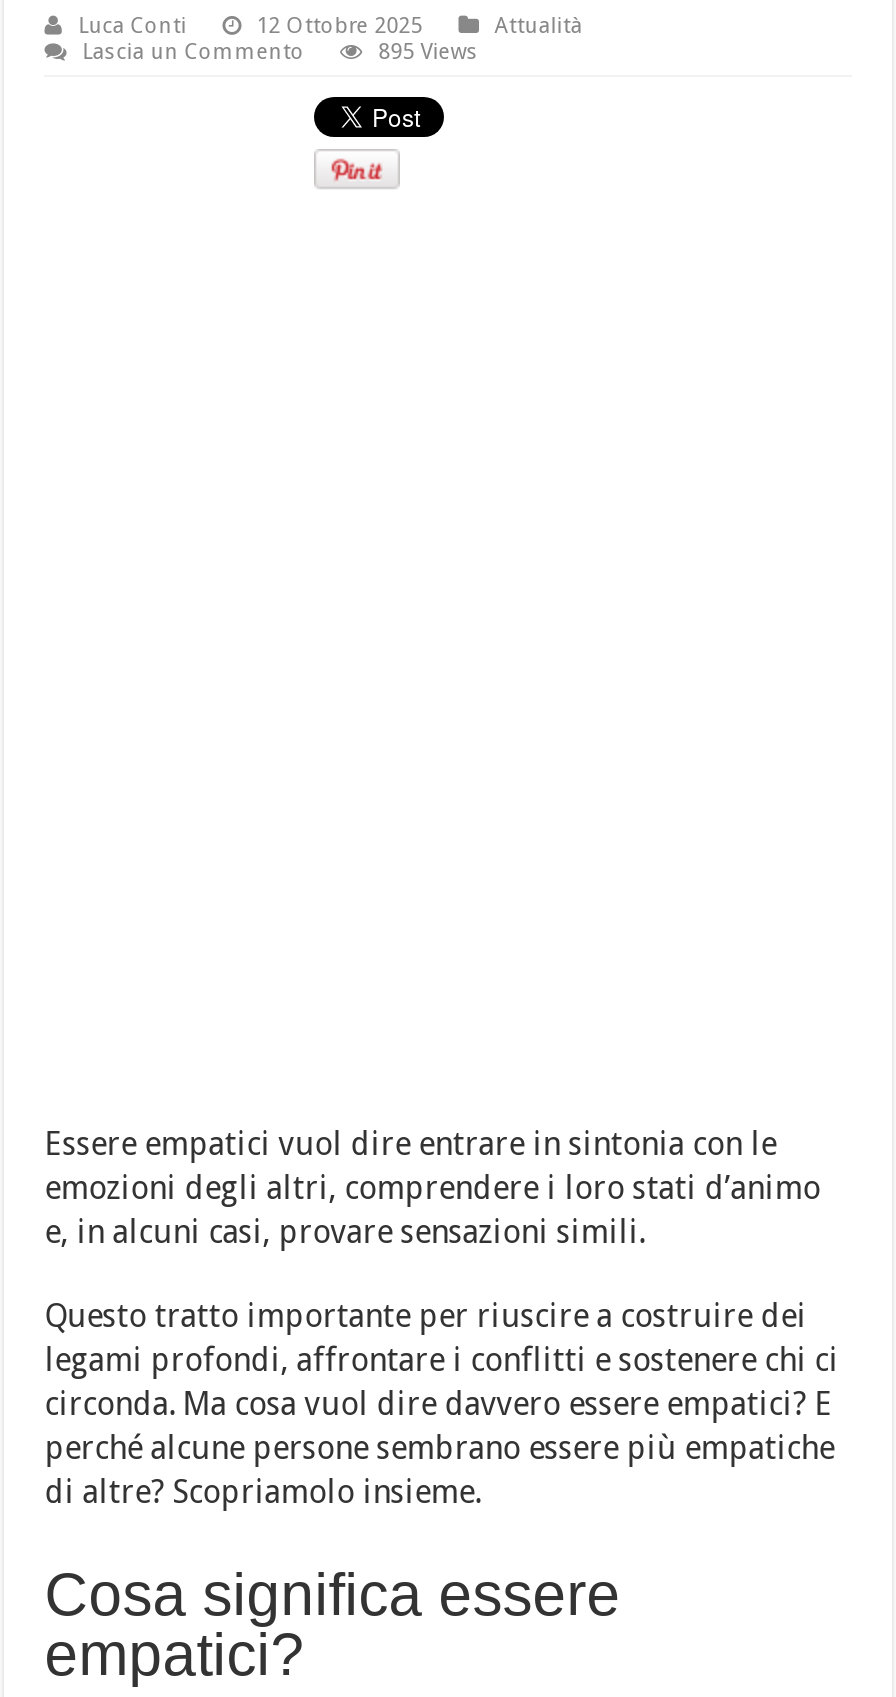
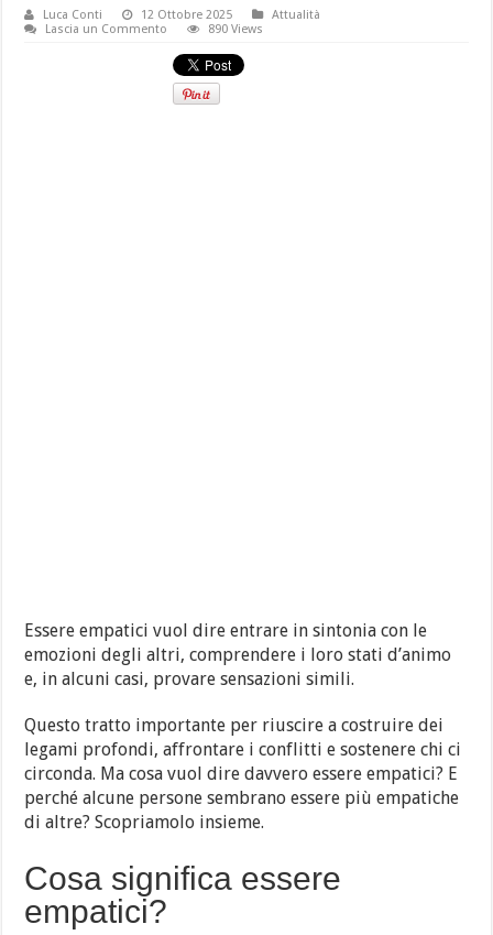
[378,39,478,65] 895 Views -> [208,22,263,36] 890 Views

